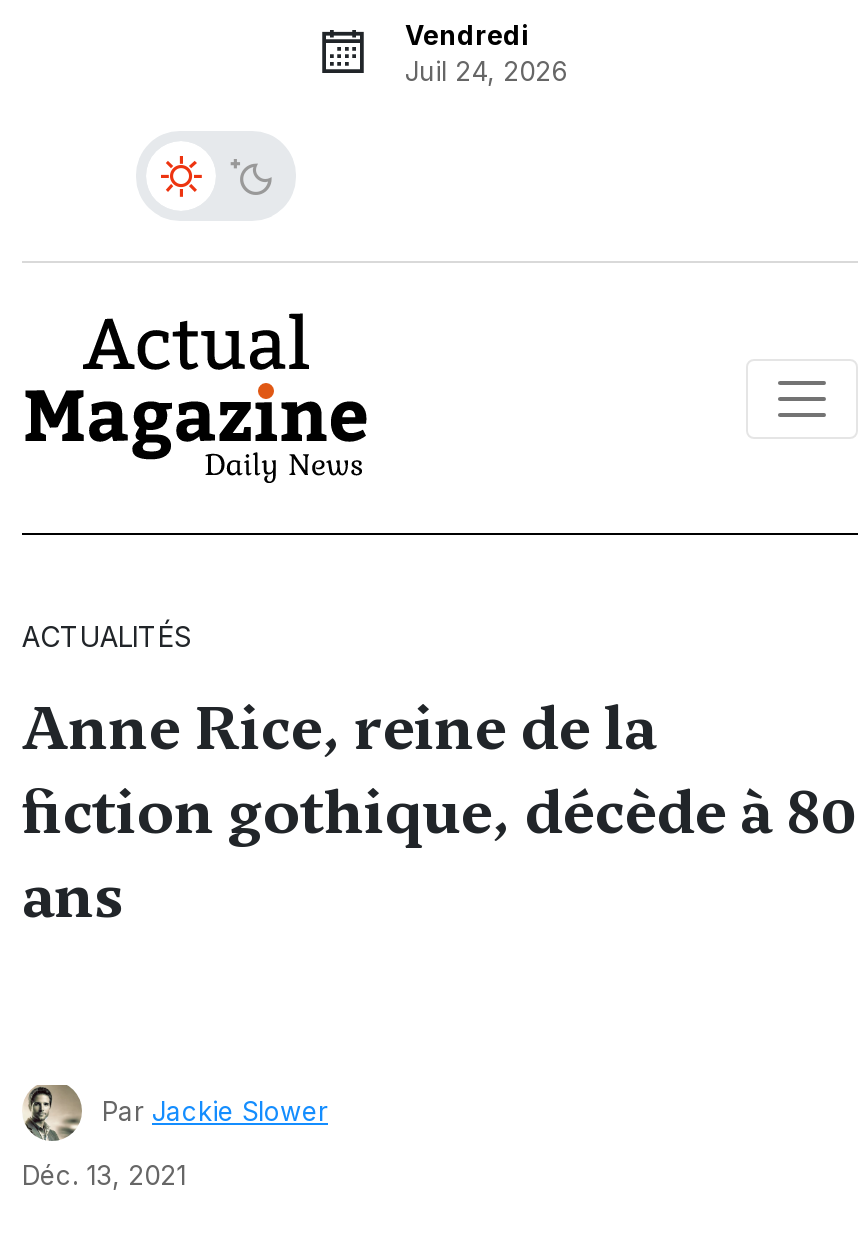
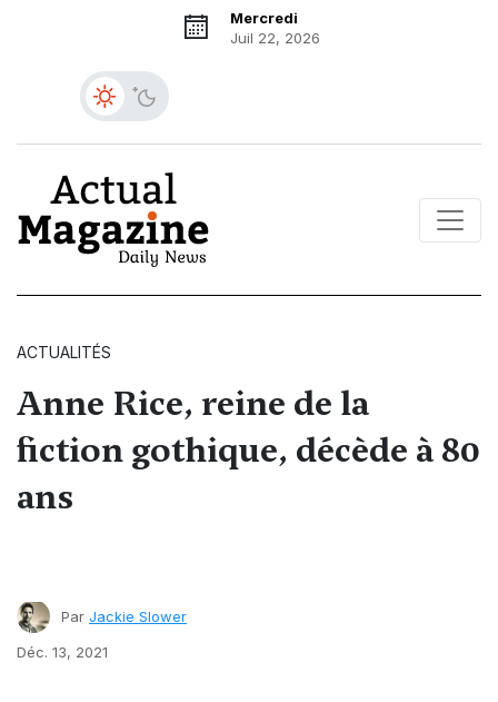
[405,19,567,87] Vendredi | Juil 24, 2026 -> [230,9,320,47] Mercredi | Juil 22, 2026

